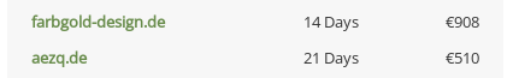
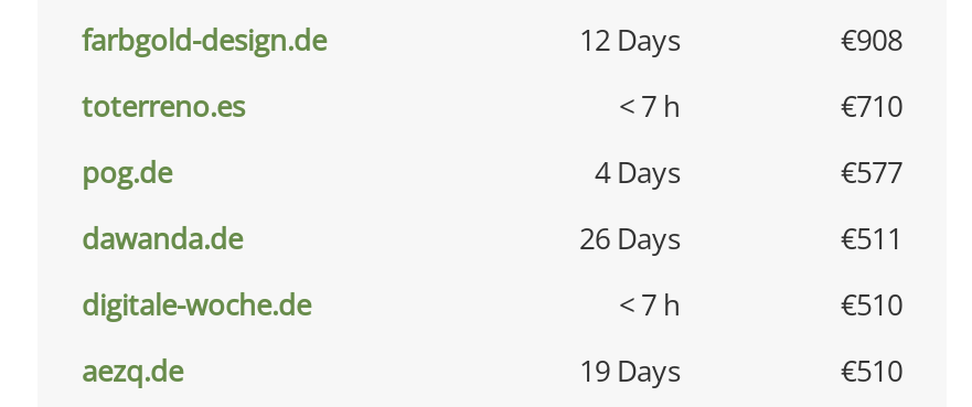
[303,11,358,32] 14 Days -> [579,20,681,60] 12 Days
none -> [82,86,902,324] toterreno.es | < 7 h | €710 | pog.de | 4 Days | €577 | dawanda.de | 26 Days | €511 | digitale-woche.de | < 7 h | €510
[303,47,358,68] 21 Days -> [579,351,681,390] 19 Days

